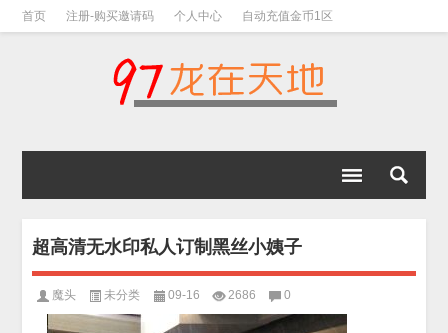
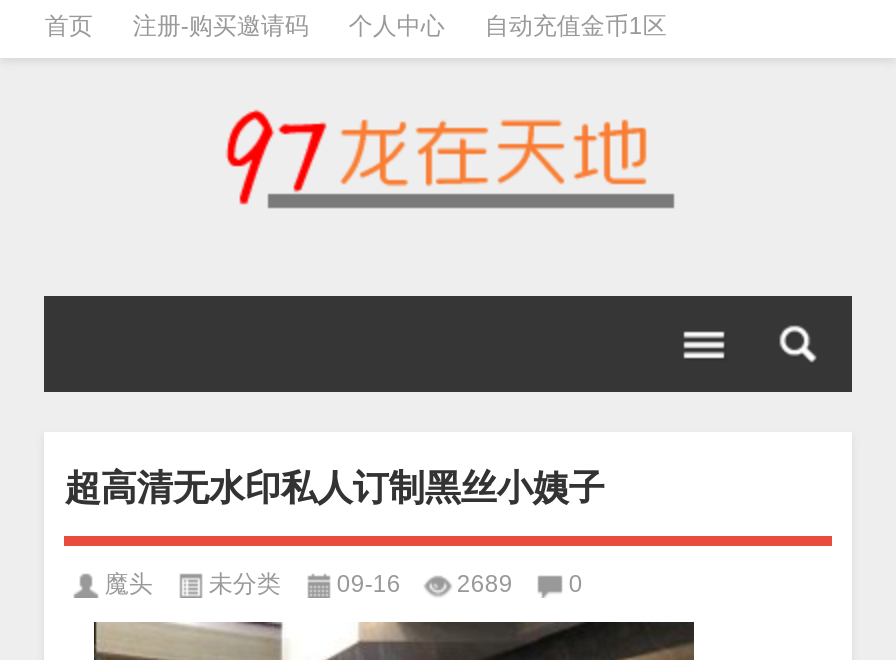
[52,287,291,301] 魔头 未分类 09-16 2686 0 -> [105,569,583,597] 魔头 未分类 09-16 2689 0

